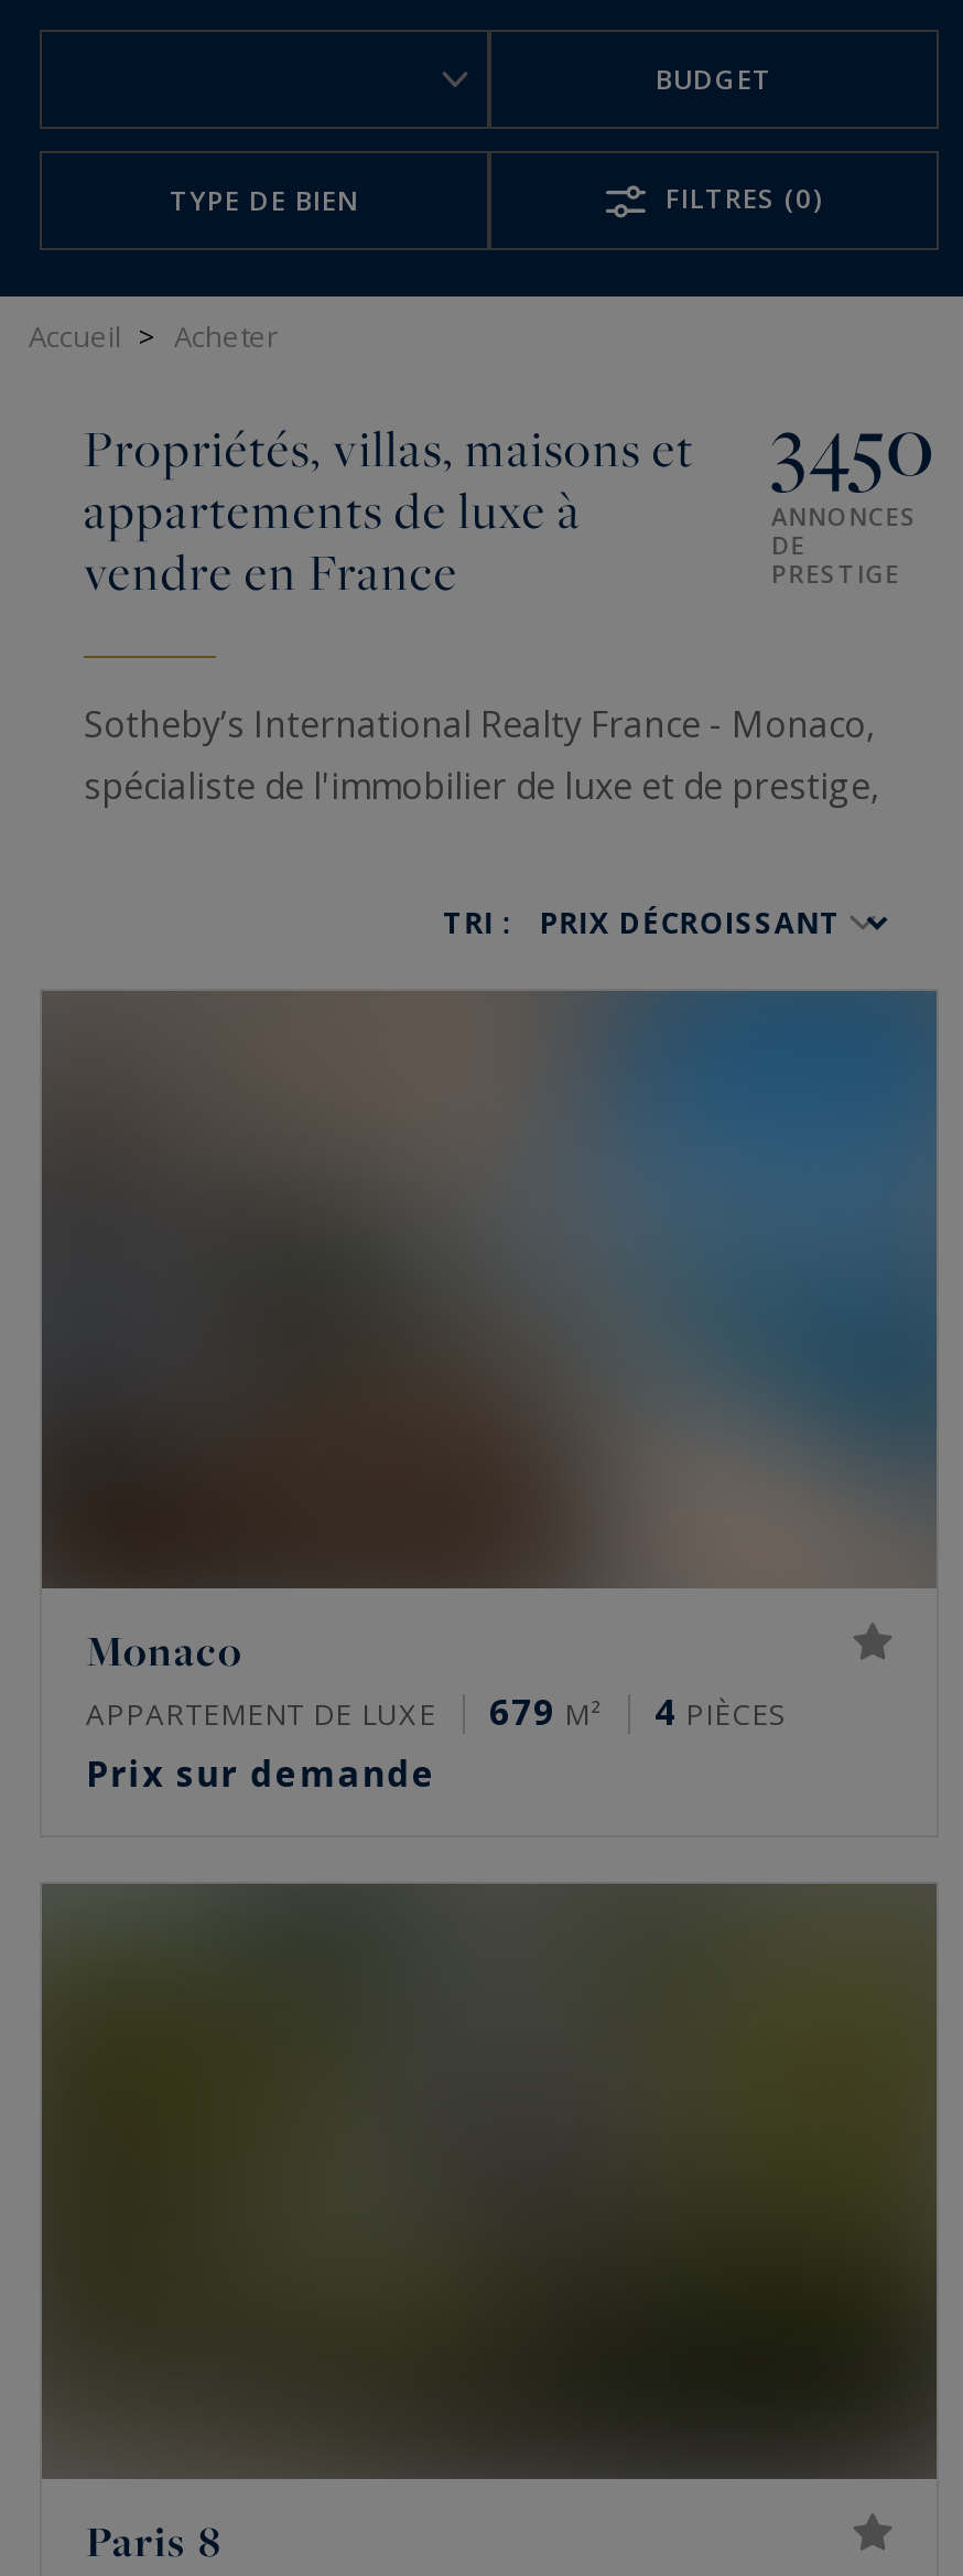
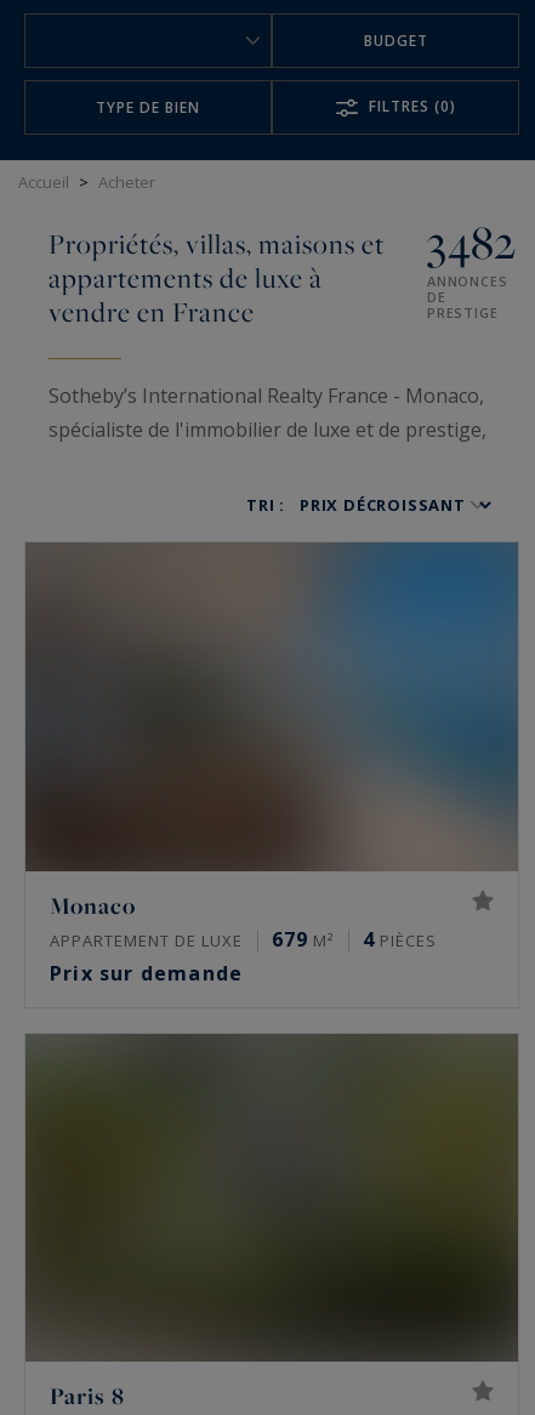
[84,389,934,499] Propriétés, villas, maisons et 3450 -> [49,211,516,272] Propriétés, villas, maisons et 3482

